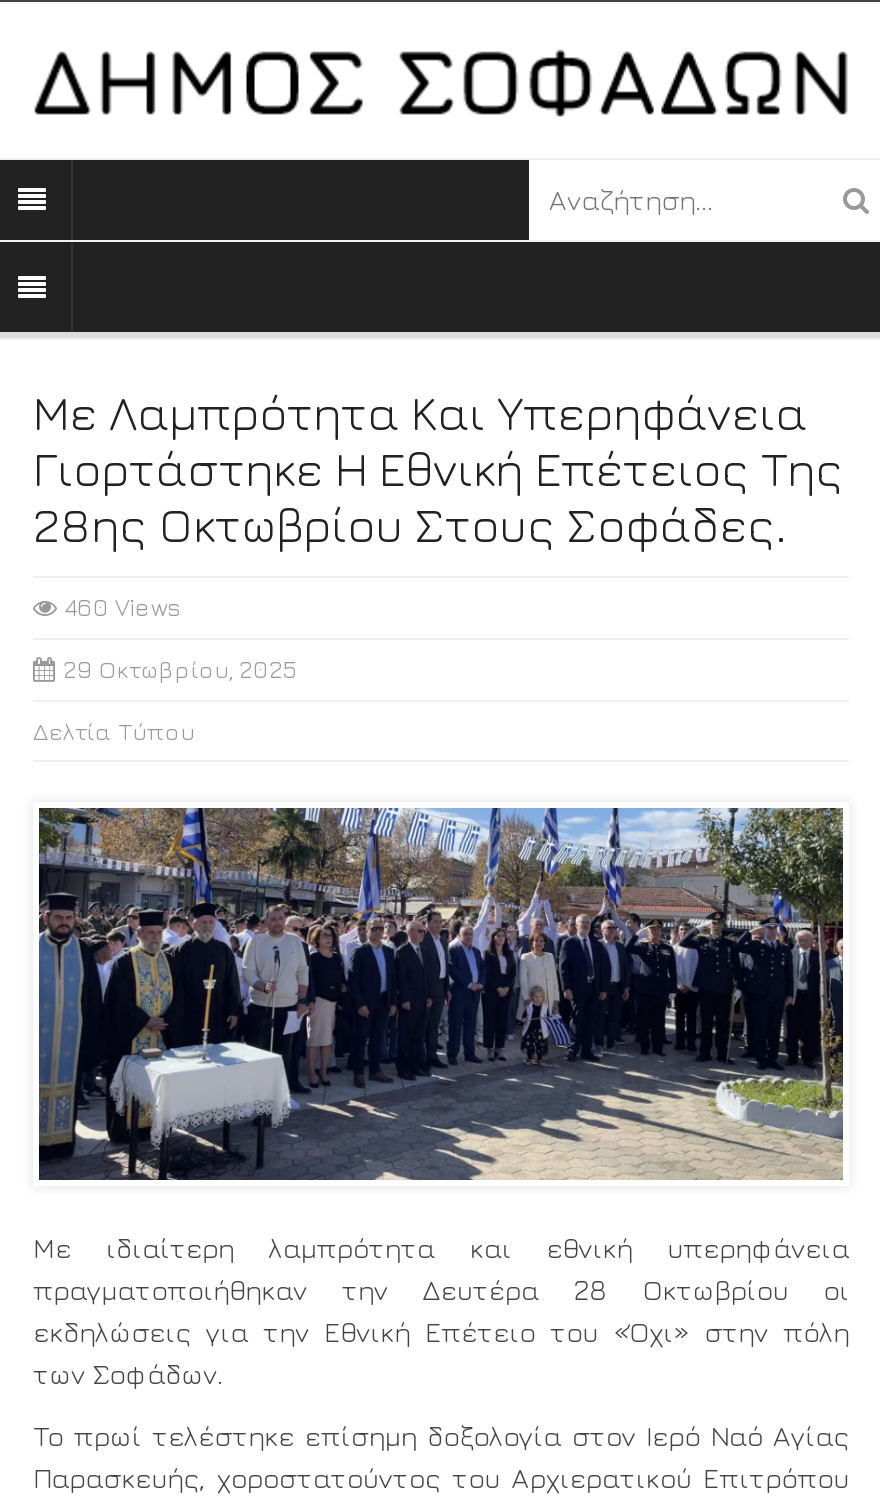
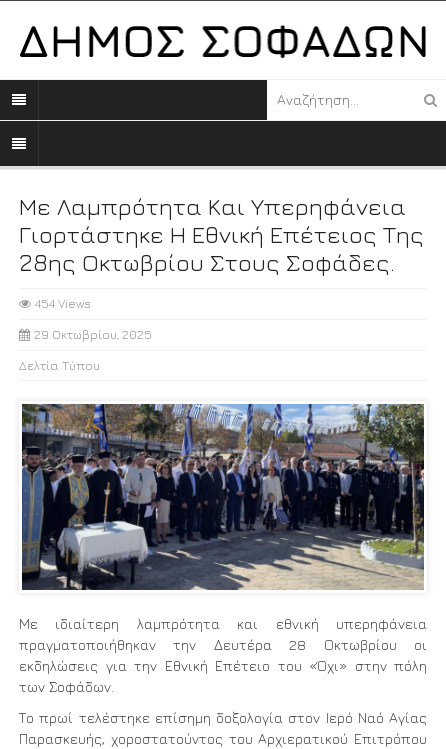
[65,592,181,622] 460 Views -> [35,296,91,311] 454 Views

